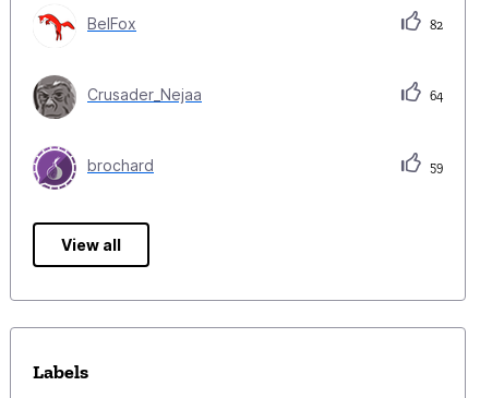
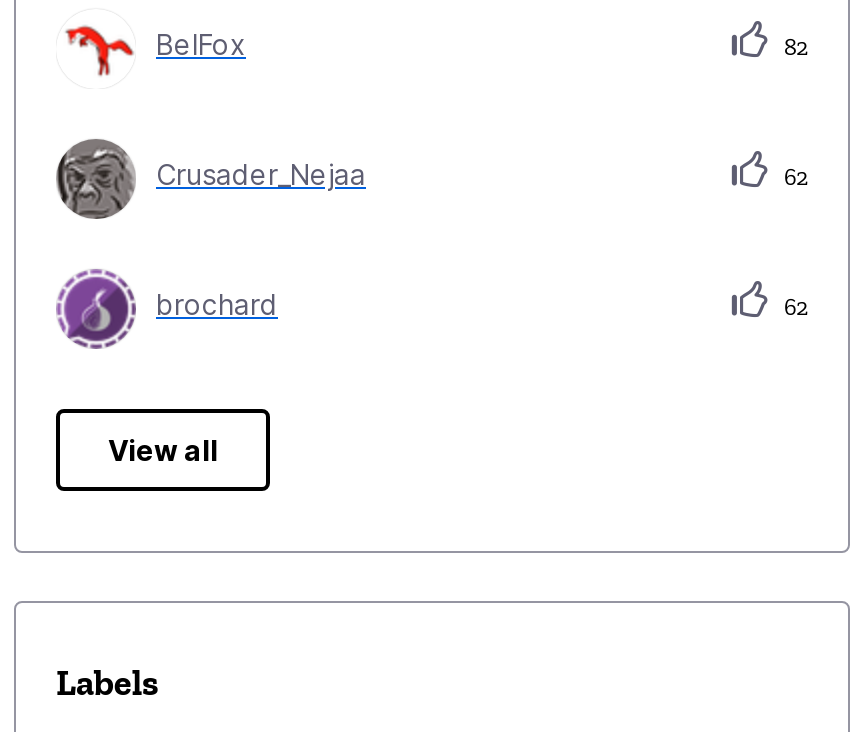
[427,88,443,104] 64 -> [778,163,808,191] 62
[427,159,443,174] 59 -> [778,293,808,321] 62

